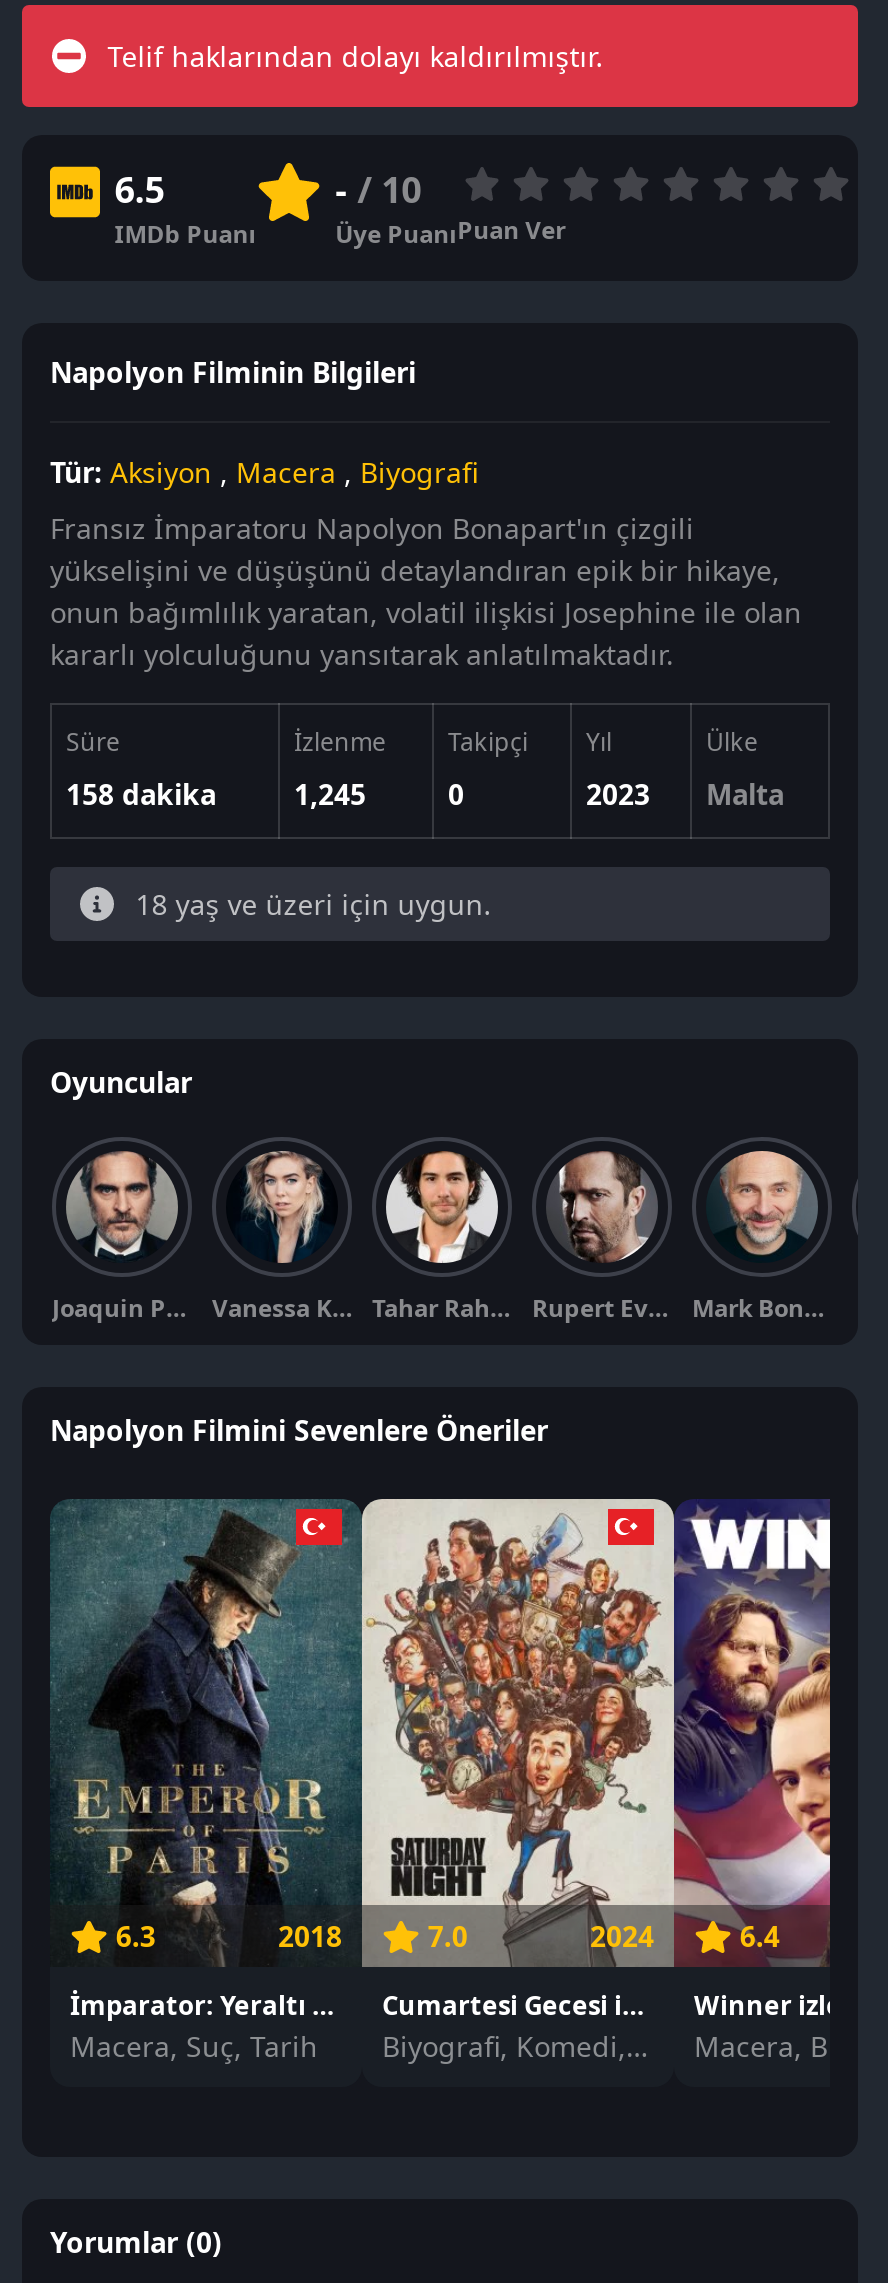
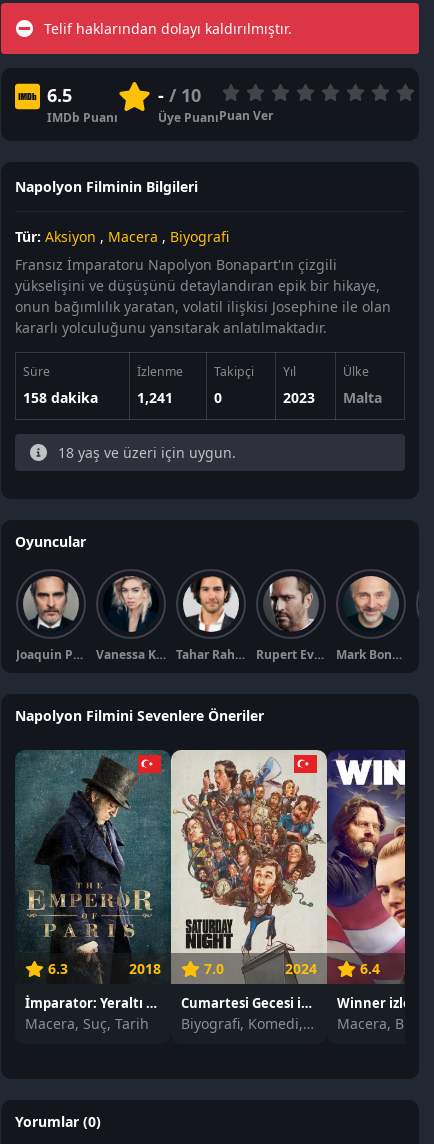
[294,775,366,813] 1,245 -> [137,388,173,407] 1,241

